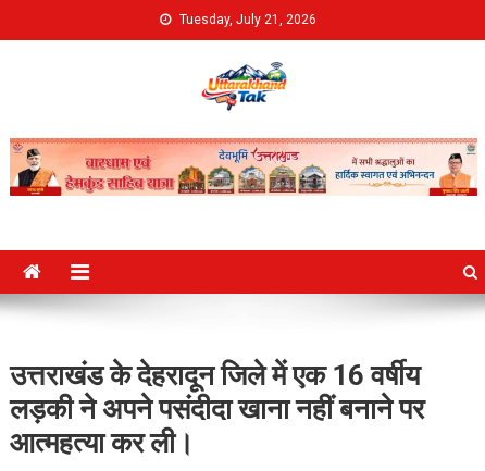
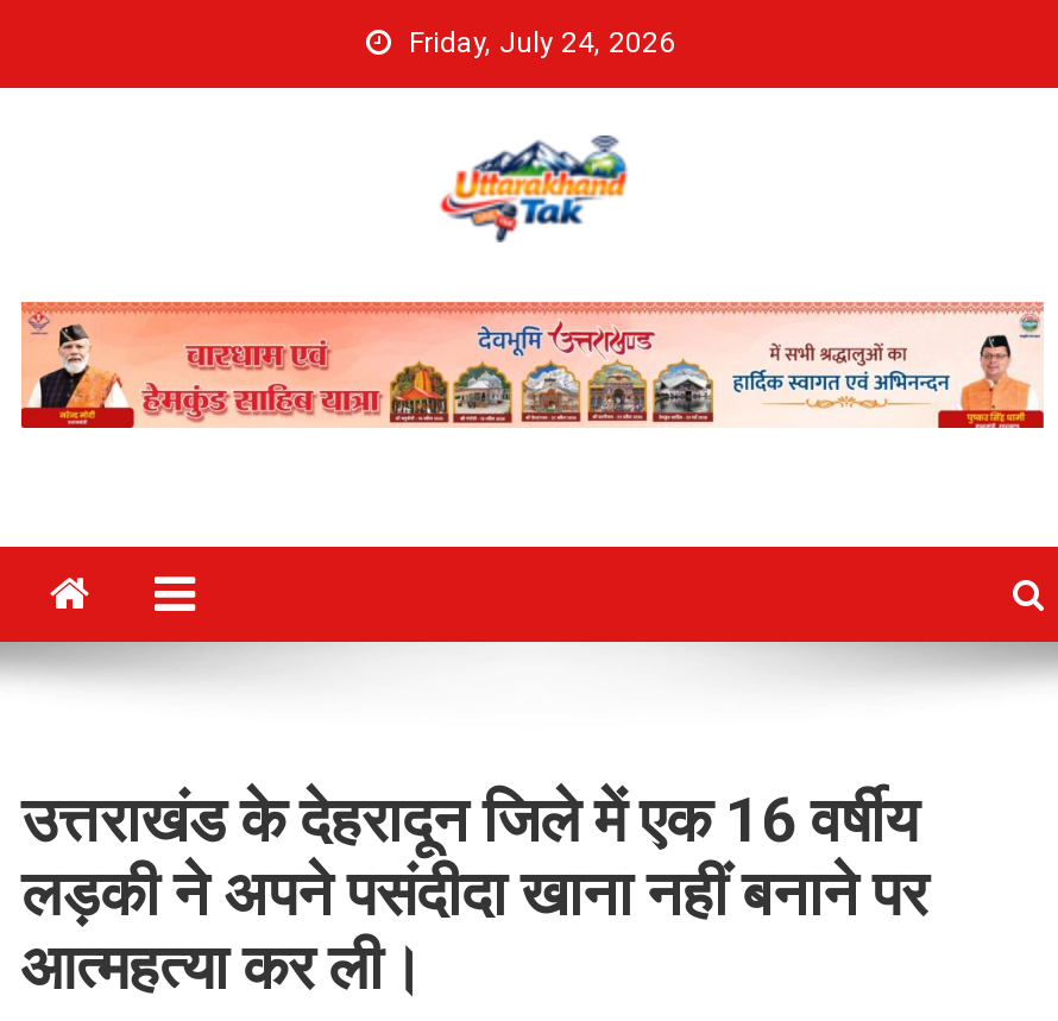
[179,12,316,27] Tuesday, July 21, 2026 -> [409,26,675,59] Friday, July 24, 2026

